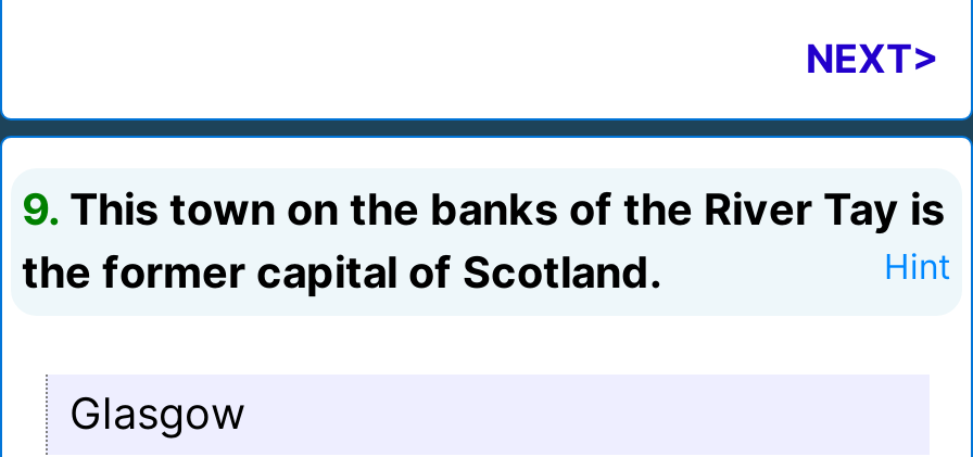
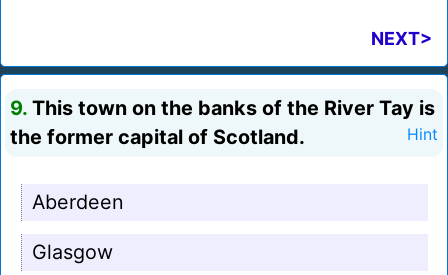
none -> [32,190,124,214] Aberdeen

